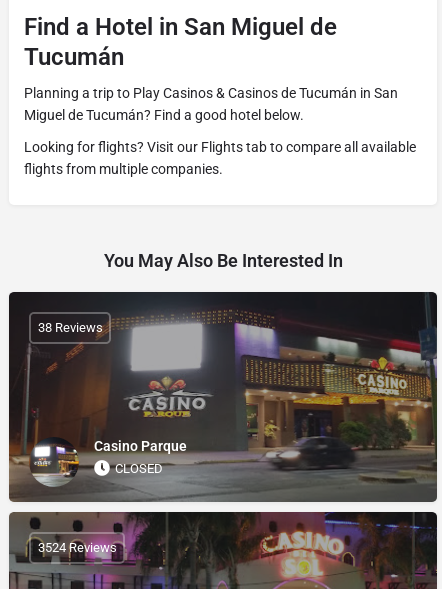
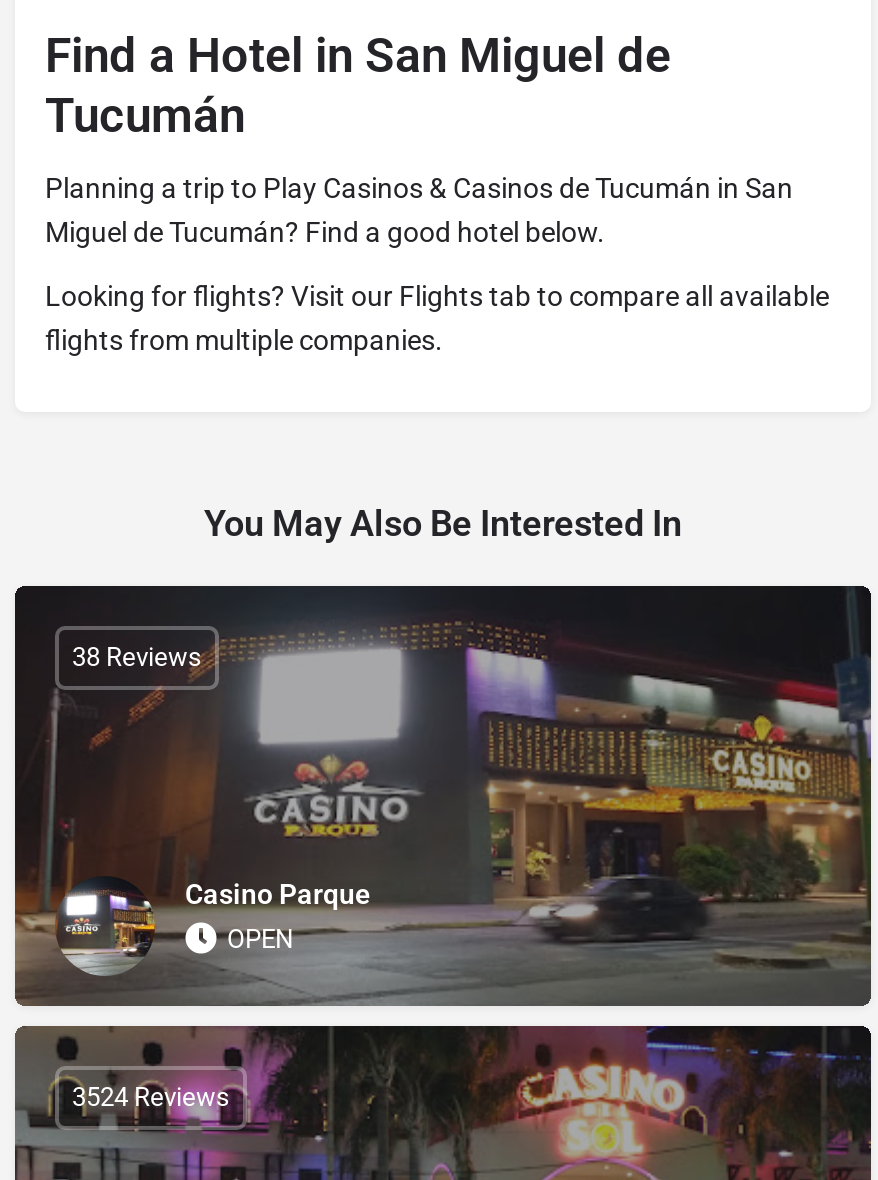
[115,461,163,476] CLOSED -> [227,925,293,955] OPEN

